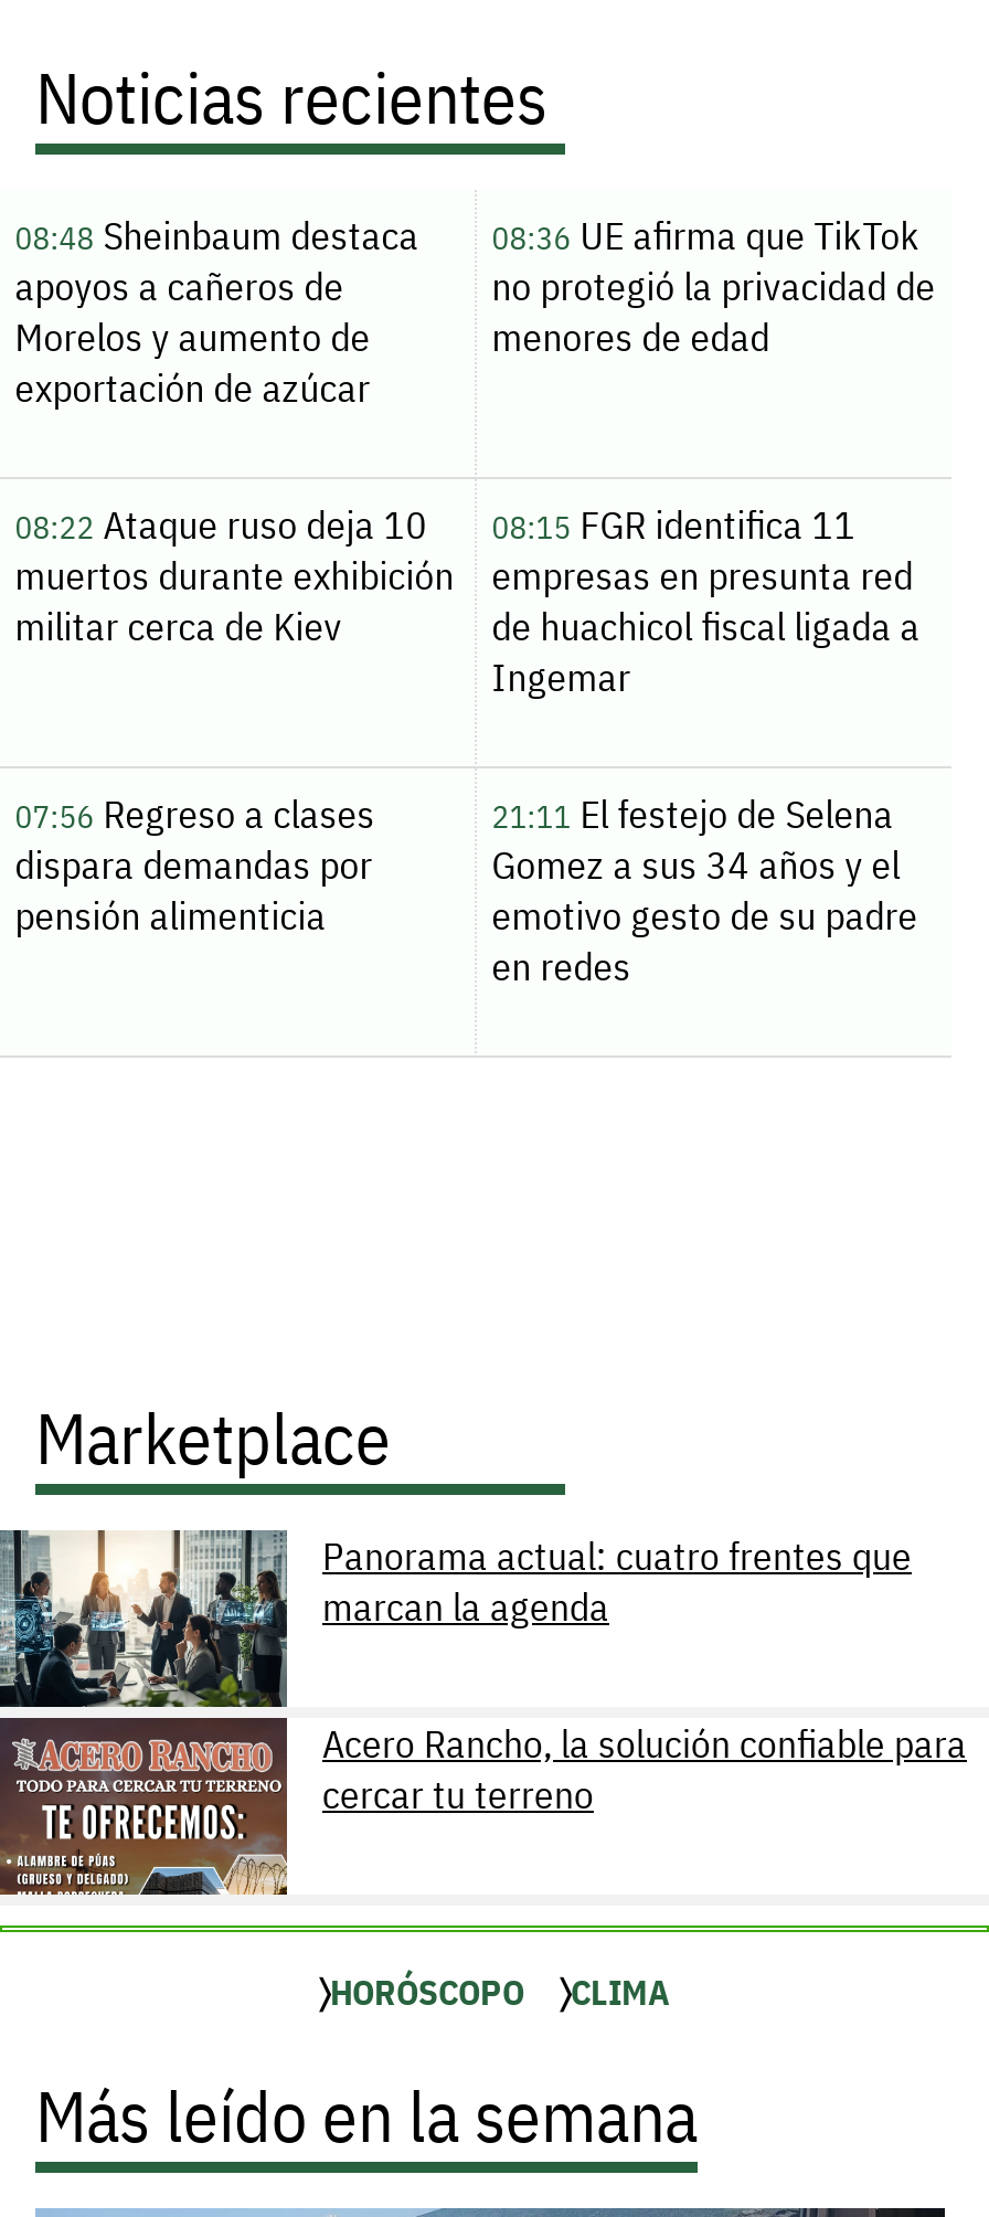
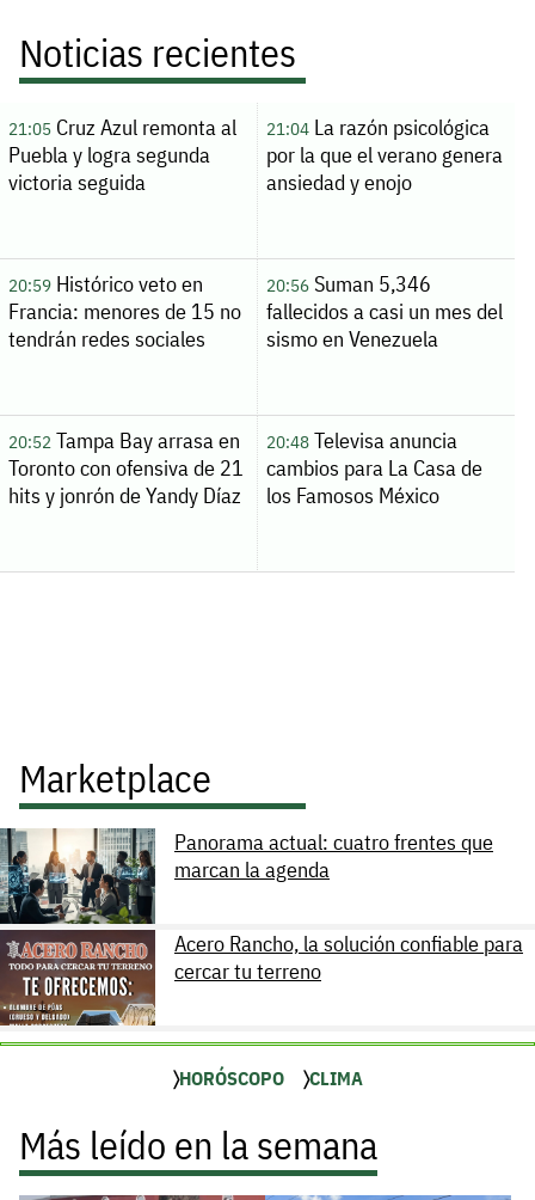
[15,211,419,414] 08:48 Sheinbaum destaca | apoyos a cañeros de | Morelos y aumento de | exportación de azúcar -> [8,114,236,196] 21:05 Cruz Azul remonta al | Puebla y logra segunda | victoria seguida
[492,211,936,363] 08:36 UE afirma que TikTok | no protegió la privacidad de | menores de edad -> [266,114,503,196] 21:04 La razón psicológica | por la que el verano genera | ansiedad y enojo
[15,500,454,652] 08:22 Ataque ruso deja 10 | muertos durante exhibición | militar cerca de Kiev -> [8,270,241,353] 20:59 Histórico veto en | Francia: menores de 15 no | tendrán redes sociales
[492,500,920,703] 08:15 FGR identifica 11 | empresas en presunta red | de huachicol fiscal ligada a | Ingemar -> [266,270,503,353] 20:56 Suman 5,346 | fallecidos a casi un mes del | sismo en Venezuela
[15,789,375,941] 07:56 Regreso a clases | dispara demandas por | pensión alimenticia -> [8,427,243,509] 20:52 Tampa Bay arrasa en | Toronto con ofensiva de 21 | hits y jonrón de Yandy Díaz
[492,789,918,992] 21:11 El festejo de Selena | Gomez a sus 34 años y el | emotivo gesto de su padre | en redes -> [266,427,482,509] 20:48 Televisa anuncia | cambios para La Casa de | los Famosos México

